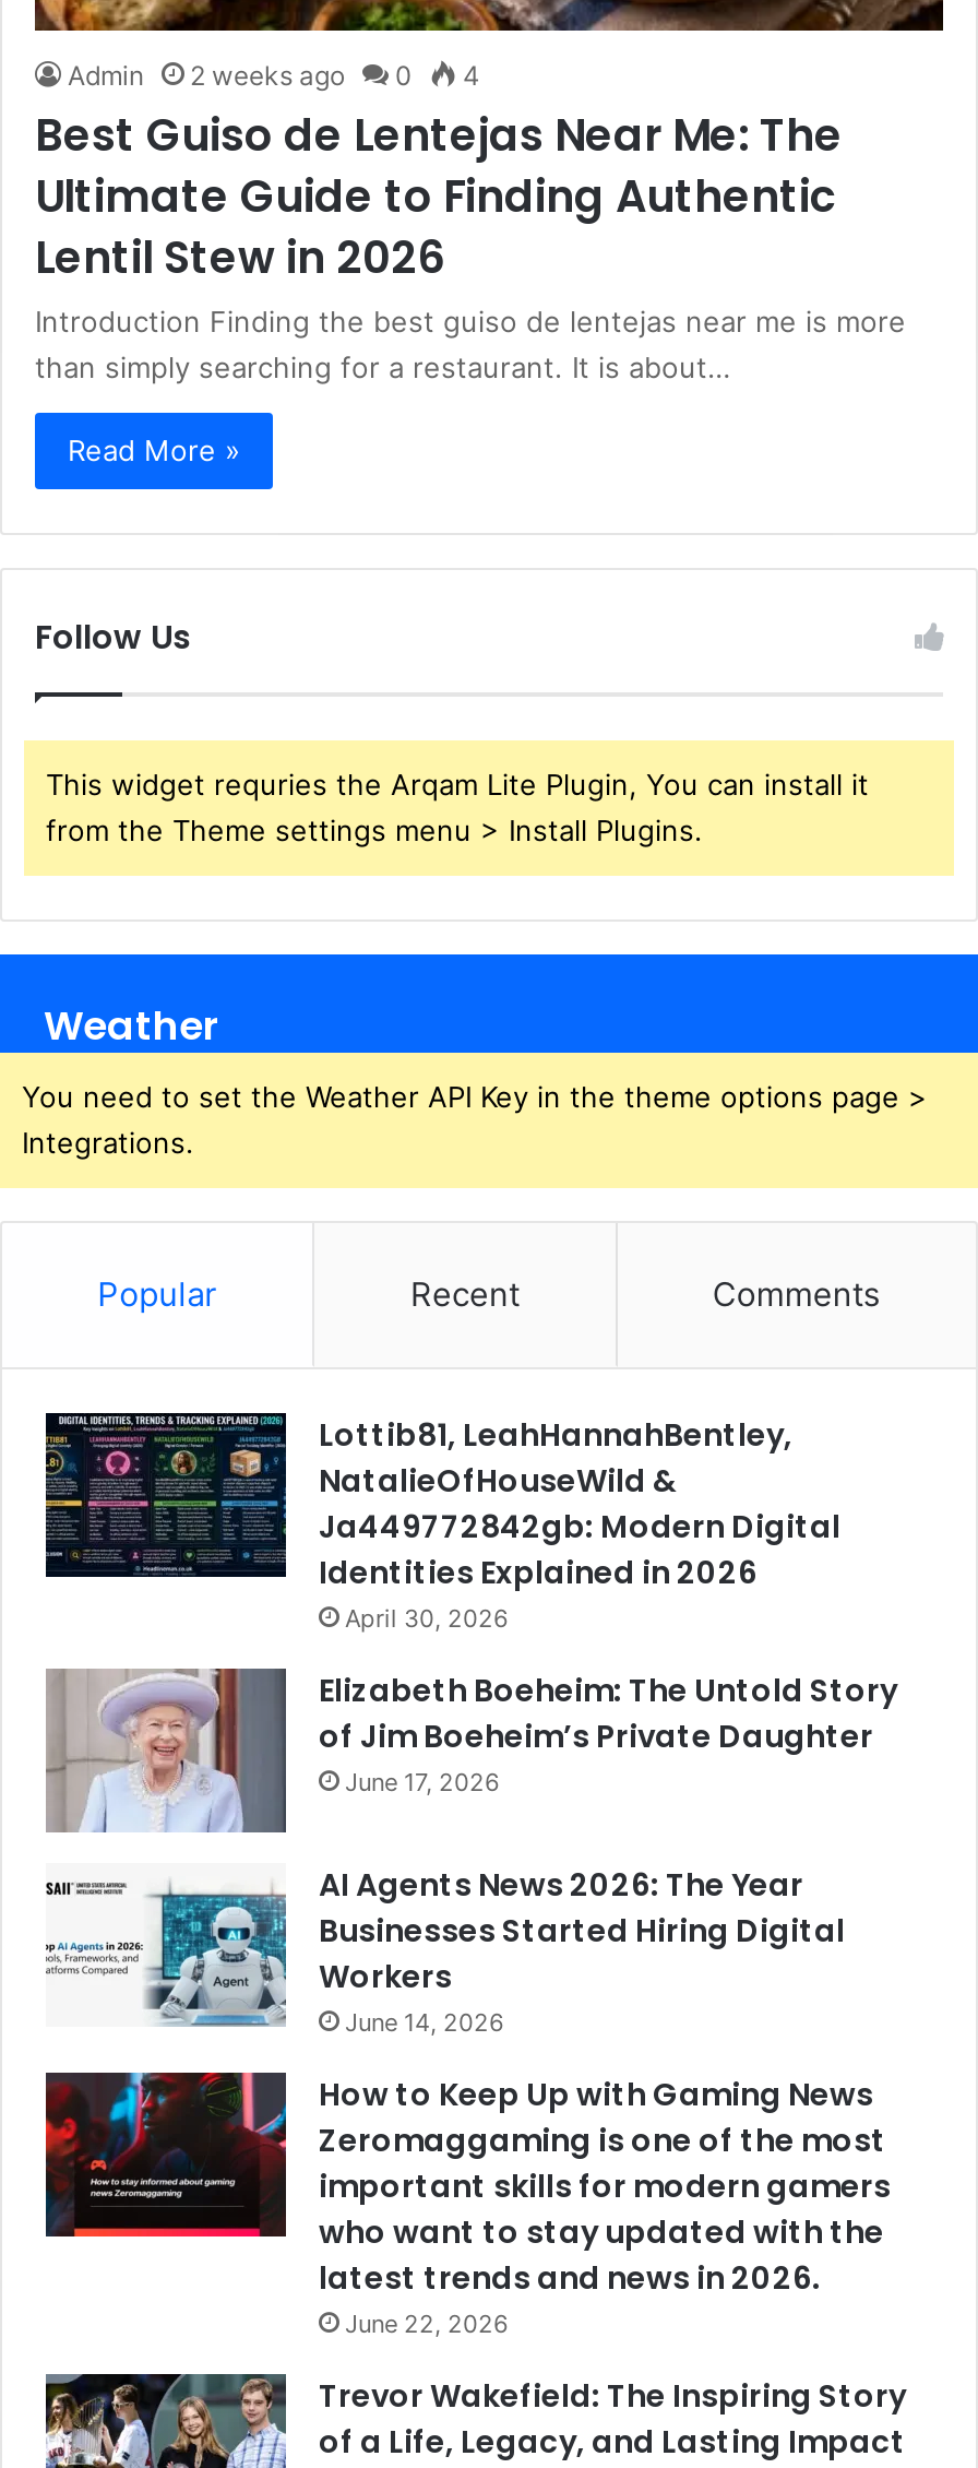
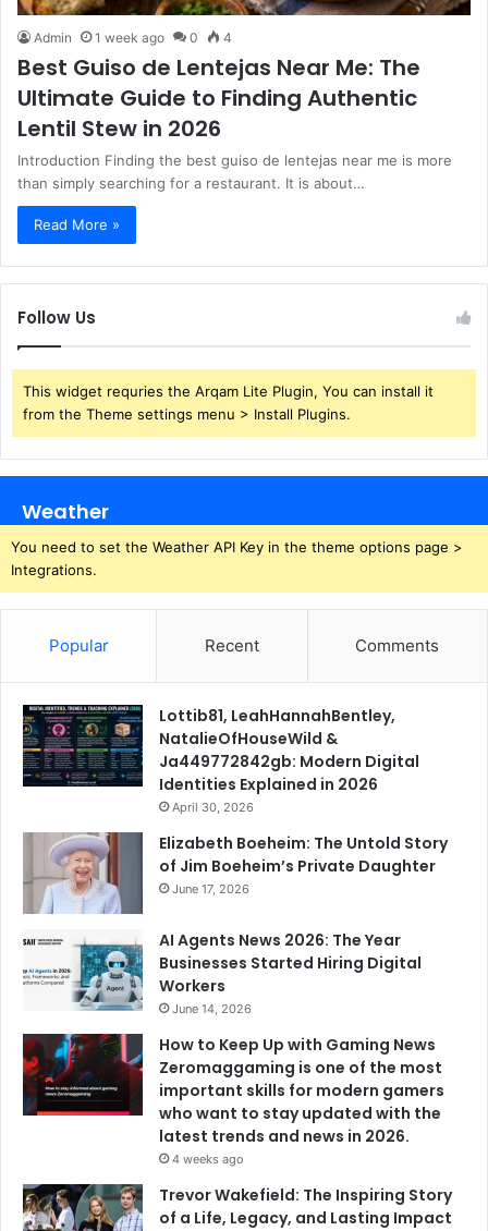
[68,59,480,92] Admin 2 weeks ago 0 4 -> [34,29,232,46] Admin 1 week ago 0 4
[345,2309,509,2339] June 22, 2026 -> [172,1151,244,1167] 4 weeks ago

